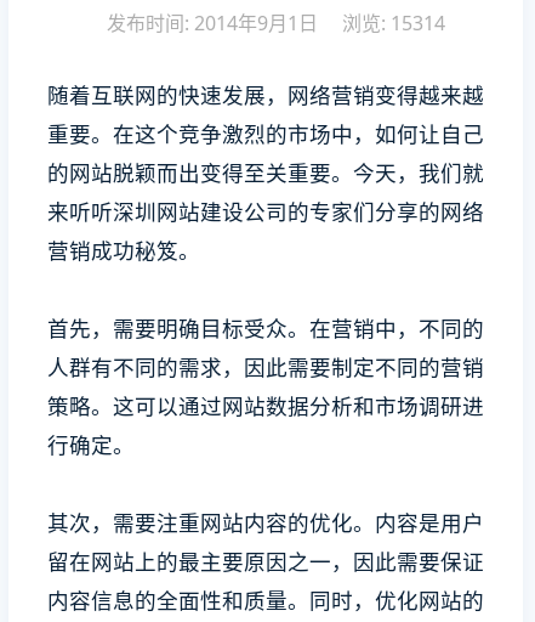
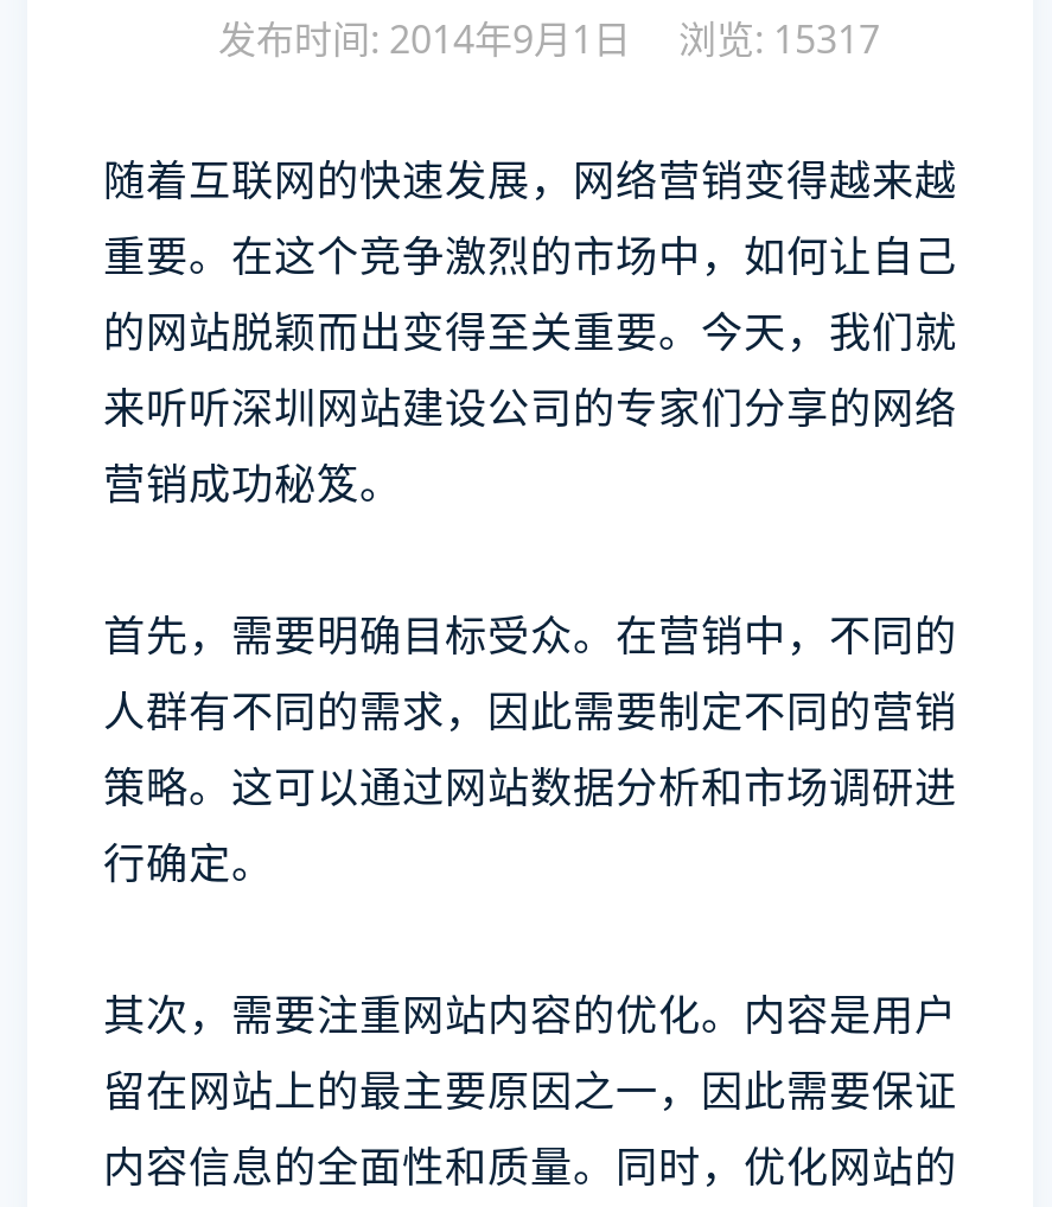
[106,10,445,36] 发布时间: 2014年9月1日 浏览: 15314 -> [218,13,880,65] 发布时间: 2014年9月1日 浏览: 15317

